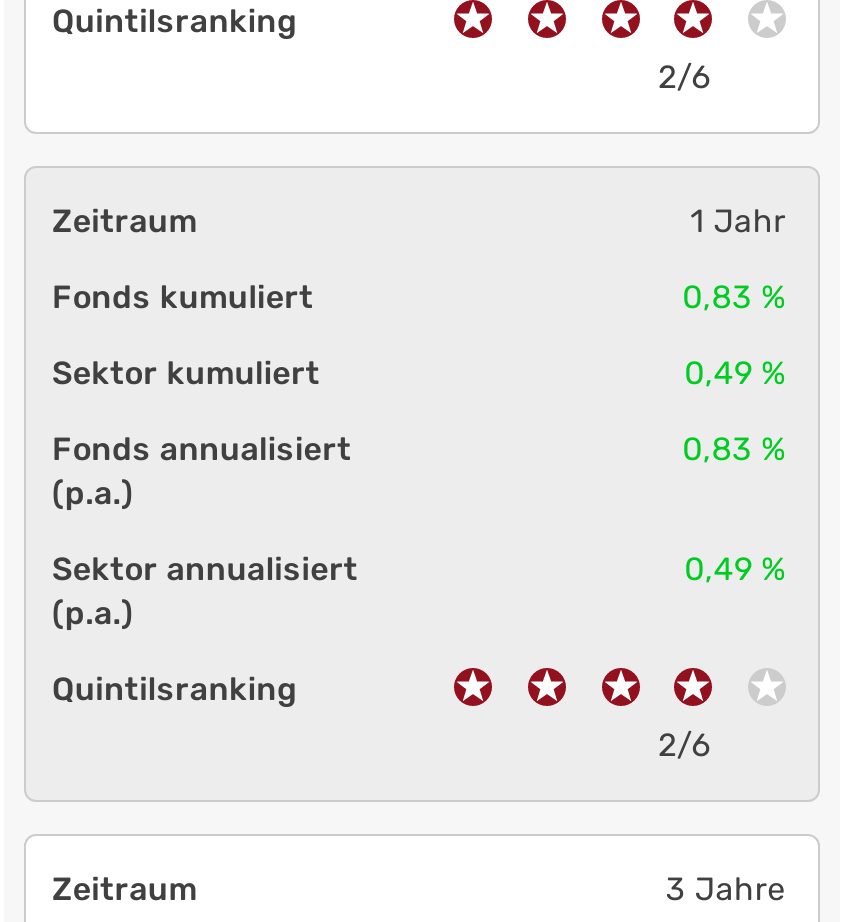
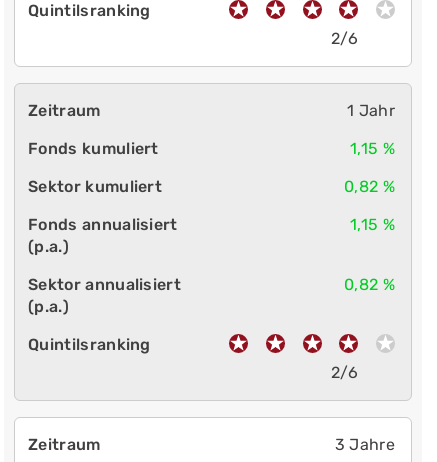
[682,277,786,315] 0,83 % -> [350,139,395,158] 1,15 %
[684,353,786,391] 0,49 % -> [344,177,395,196] 0,82 %
[682,429,786,467] 0,83 % -> [350,215,395,234] 1,15 %
[684,549,786,587] 0,49 % -> [344,275,395,294] 0,82 %

